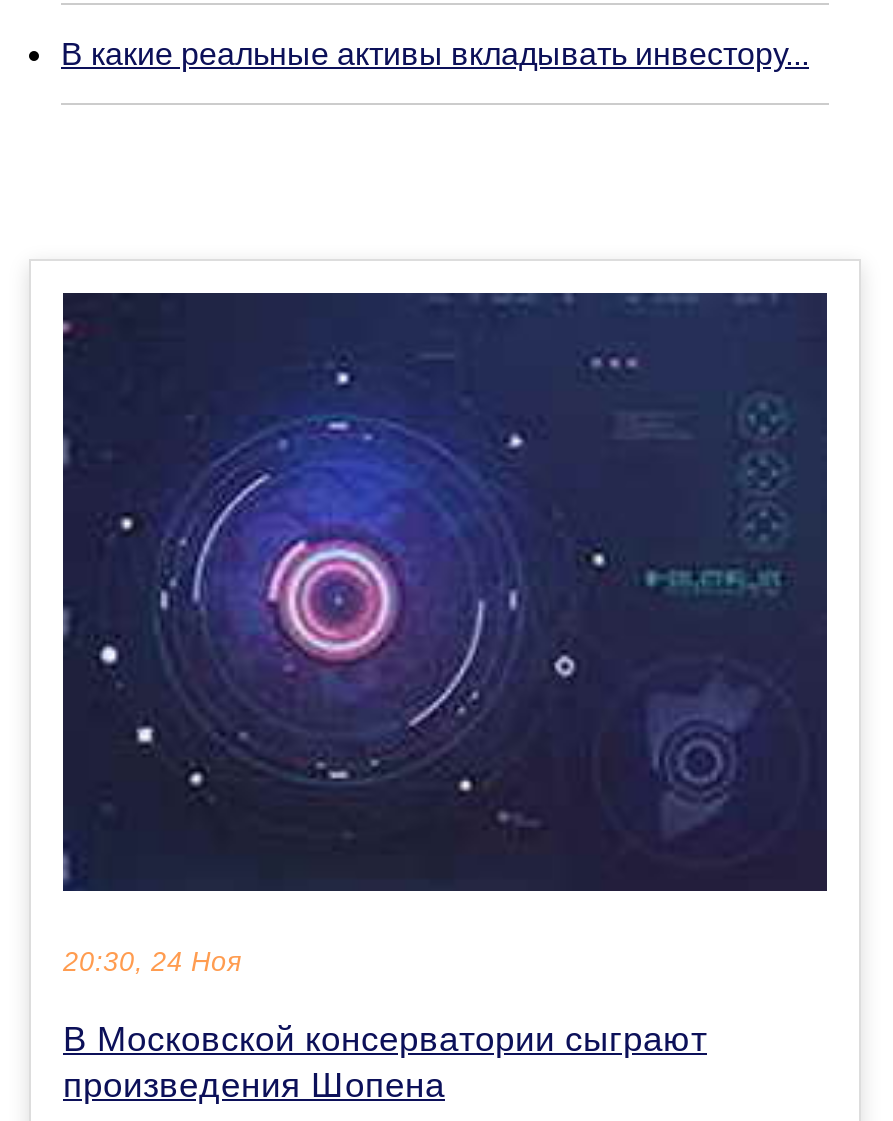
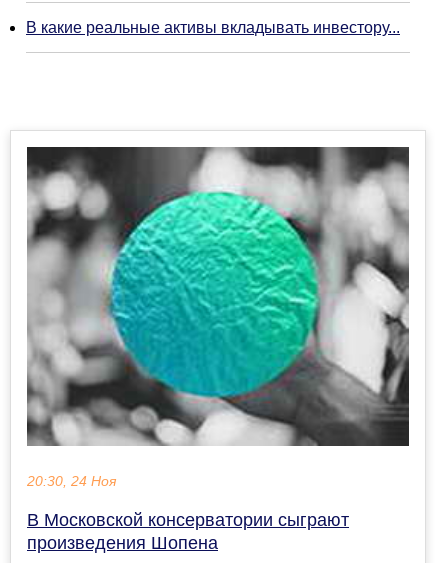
[61,291,829,893] [image] -> [27,147,409,446] [image]

